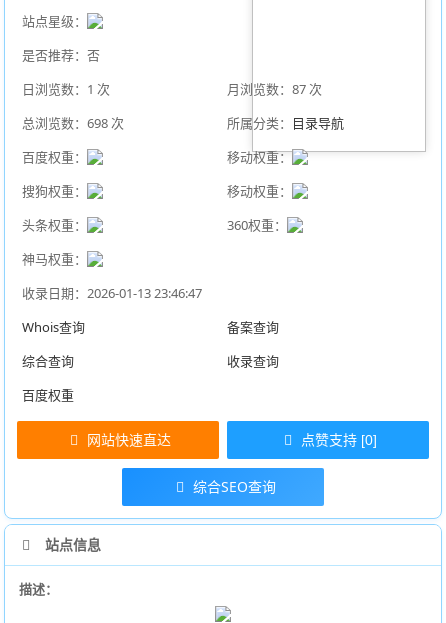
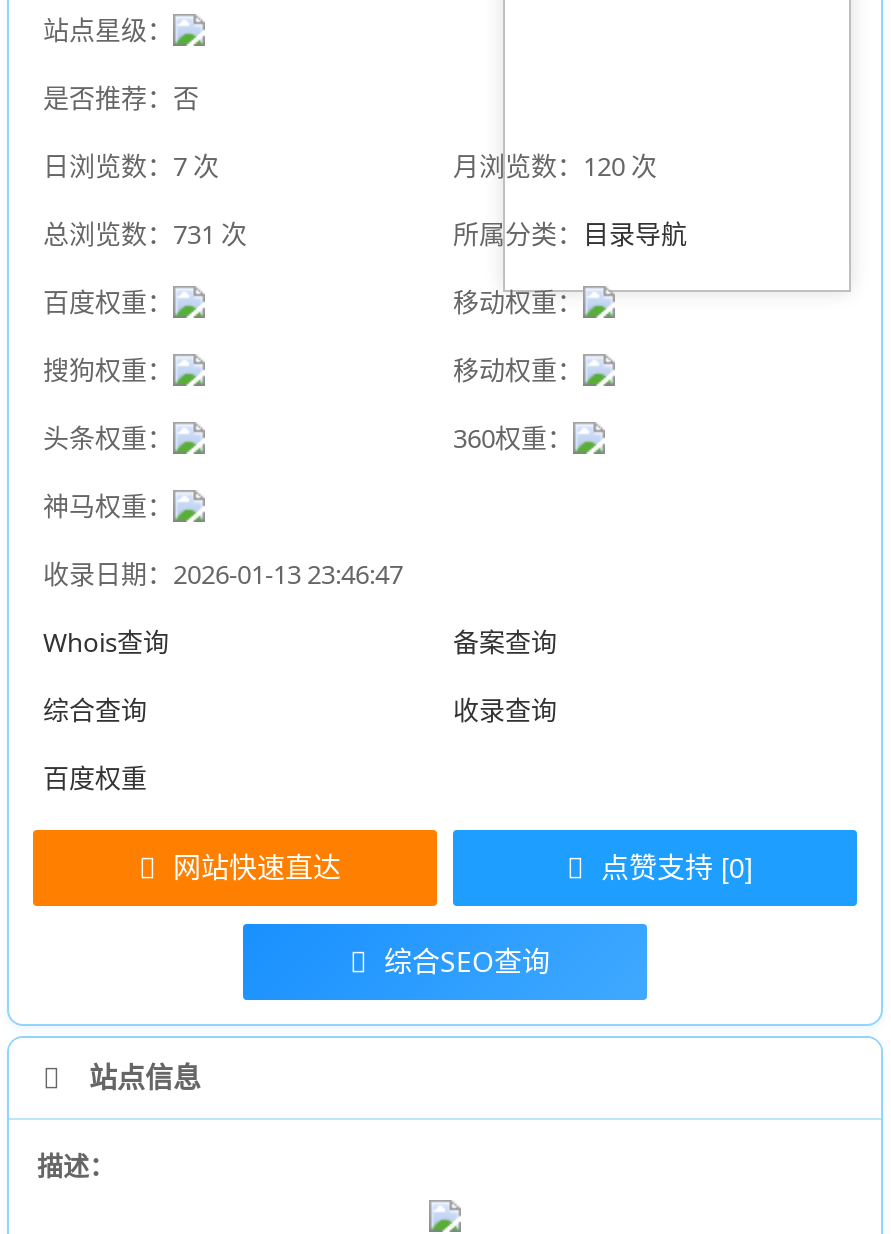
[22,80,110,98] 日浏览数：1 次 -> [43,148,219,184] 日浏览数：7 次
[227,80,322,98] 月浏览数：87 次 -> [453,148,657,184] 月浏览数：120 次
[22,114,124,132] 总浏览数：698 次 -> [43,216,247,252] 总浏览数：731 次

